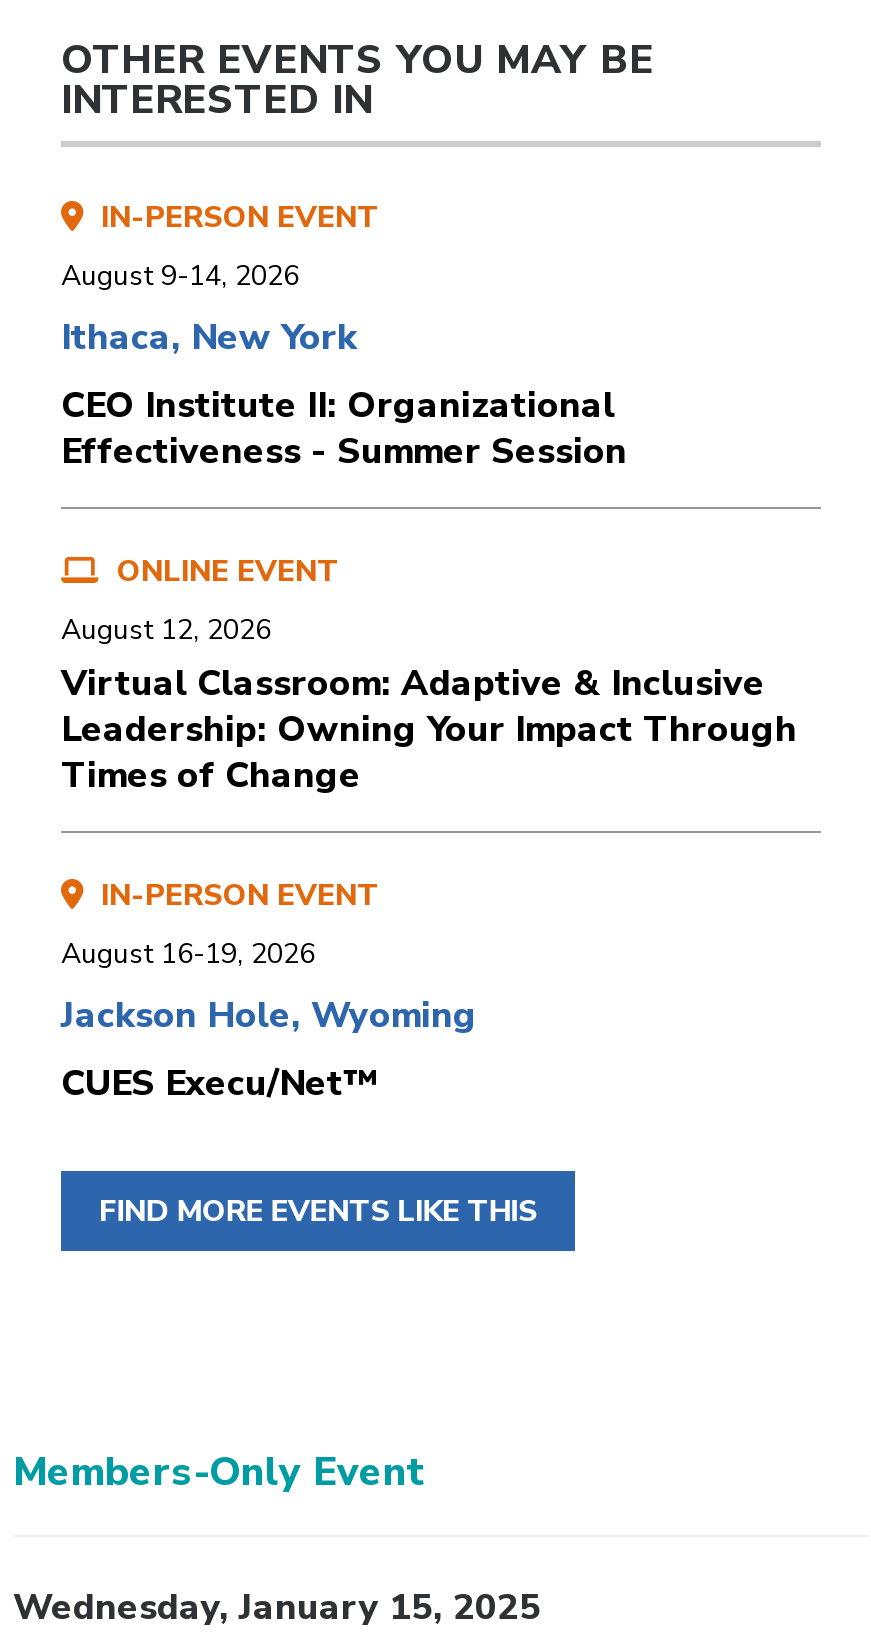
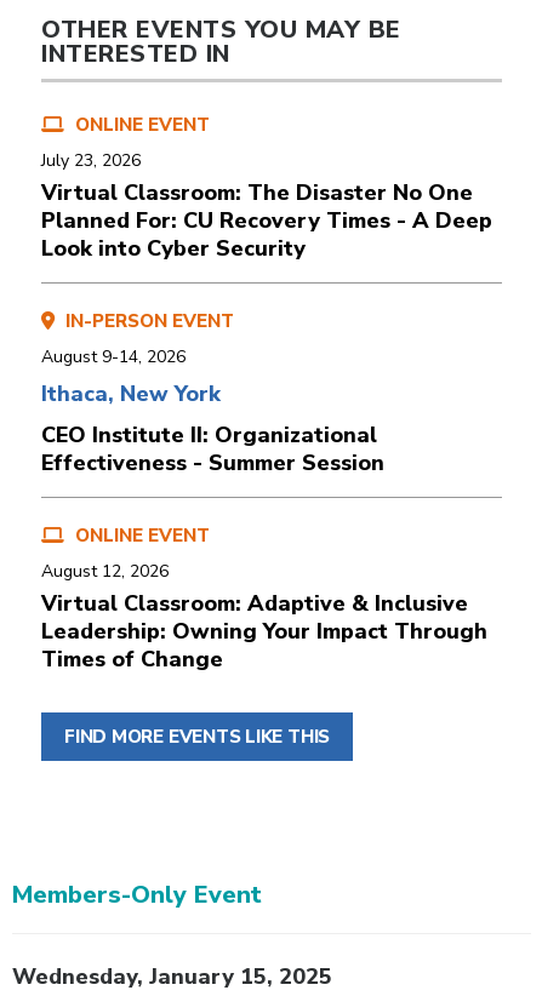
none -> [41,112,492,263] ONLINE EVENT | July 23, 2026 | Virtual Classroom: The Disaster No One | Planned For: CU Recovery Times - A Deep | Look into Cyber Security
moved [61,197,797,799] -> [41,309,487,673]: IN-PERSON EVENT | August 9-14, 2026 | Ithaca, New York | ... | Leadership: Owning Your Impact Through | Times of Change
[61,875,477,1107] IN-PERSON EVENT | August 16-19, 2026 | Jackson Hole, Wyoming | CUES Execu/Net™ -> none

